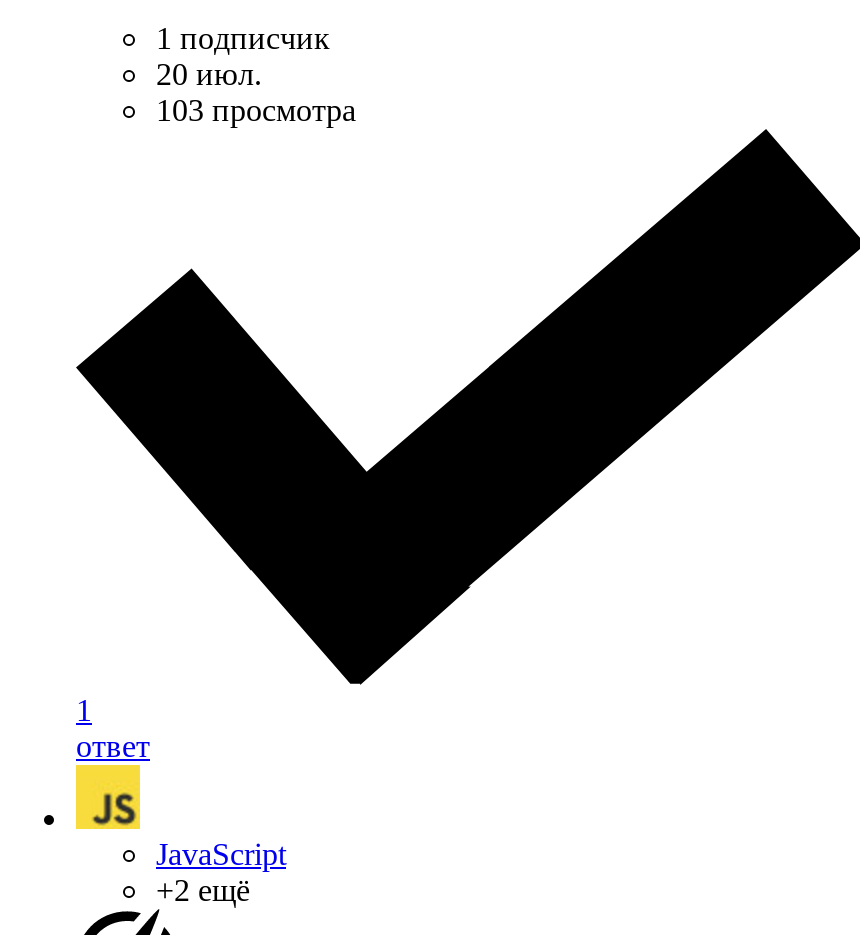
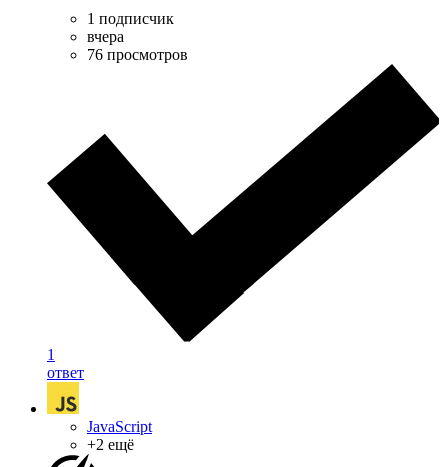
[156,56,356,126] 20 июл. | 103 просмотра -> [87,28,188,63] вчера | 76 просмотров

